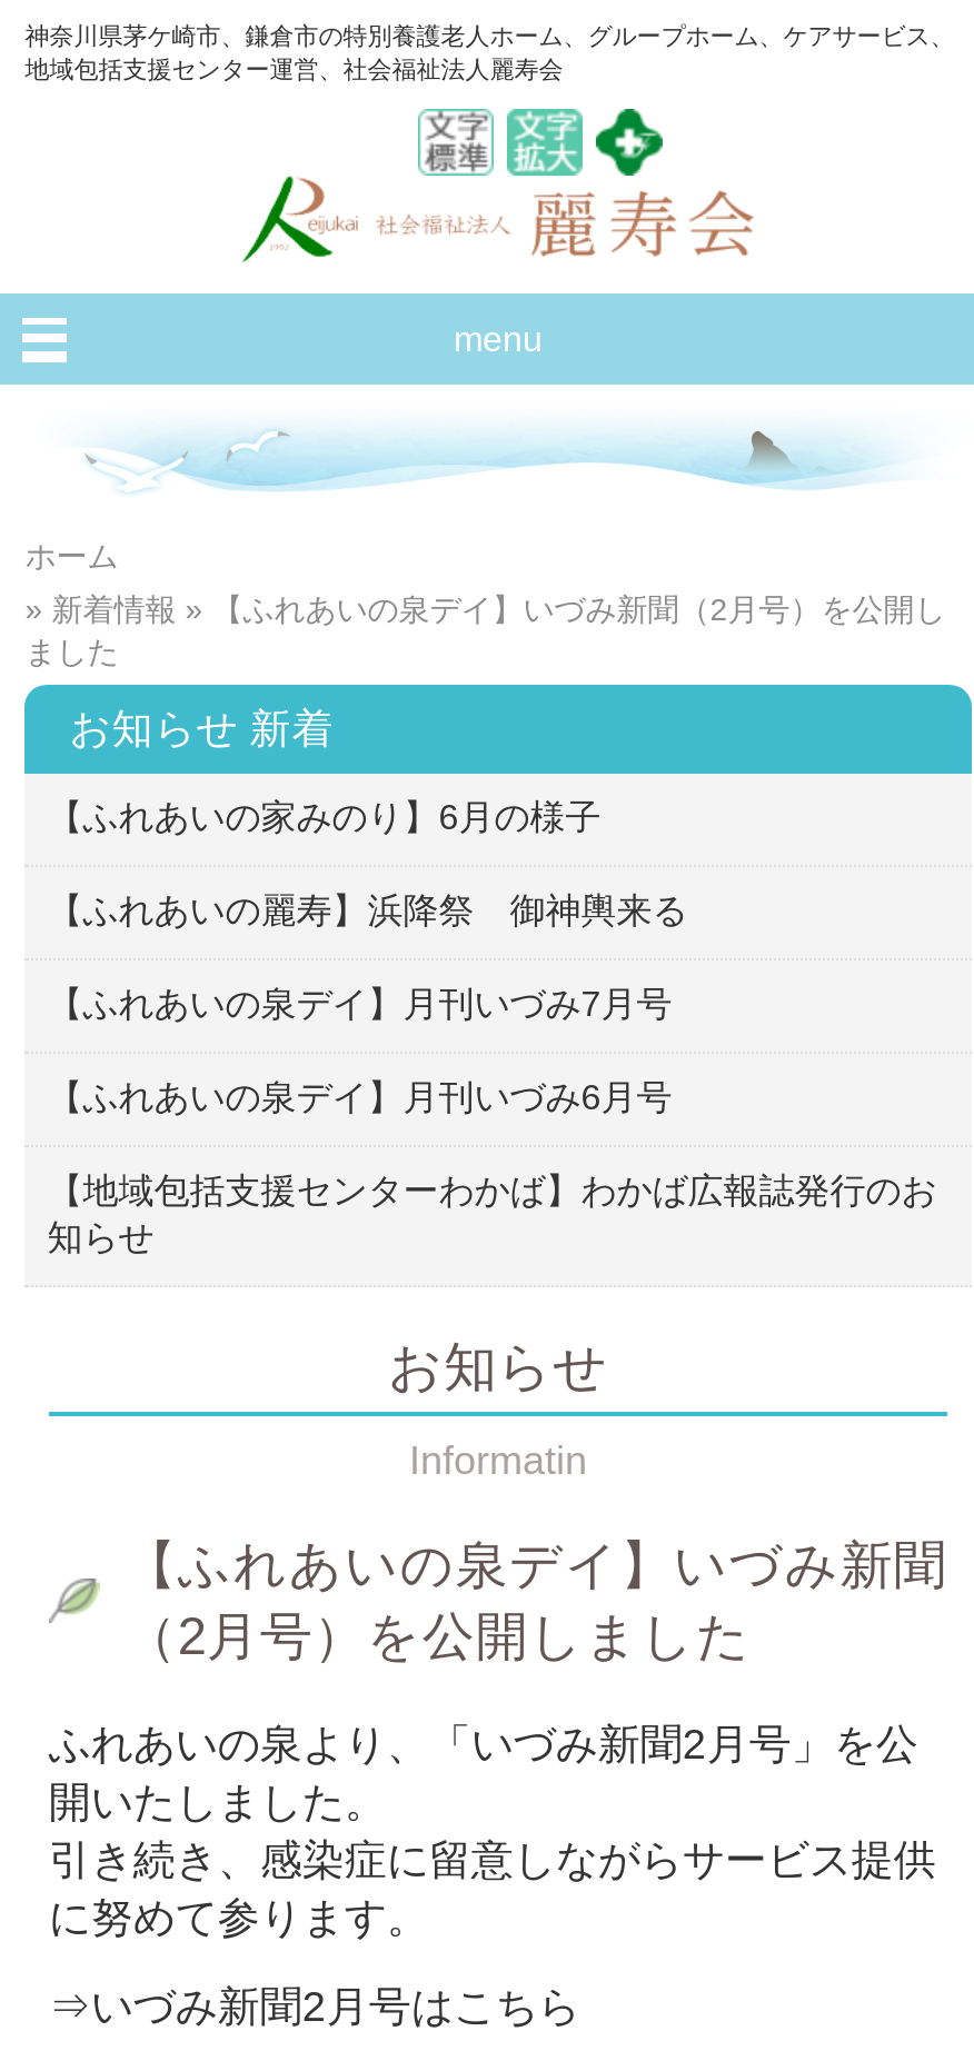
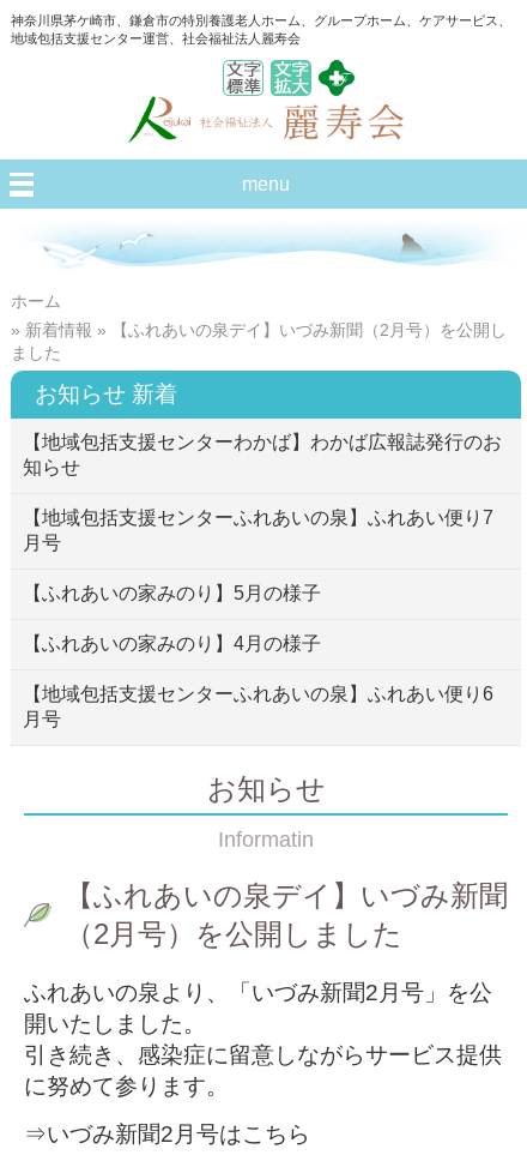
[47,798,688,1116] 【ふれあいの家みのり】6月の様子 | 【ふれあいの麗寿】浜降祭 御神輿来る | 【ふれあいの泉デイ】月刊いづみ7月号 | 【ふれあいの泉デイ】月刊いづみ6月号 -> none
moved [47,1171,937,1256] -> [23,432,502,477]: 【地域包括支援センターわかば】わかば広報誌発行のお | 知らせ
none -> [23,507,494,729] 【地域包括支援センターふれあいの泉】ふれあい便り7 | 月号 | 【ふれあいの家みのり】5月の様子 | 【ふれあいの家みのり】4月の様子 | 【地域包括支援センターふれあいの泉】ふれあい便り6 | 月号

